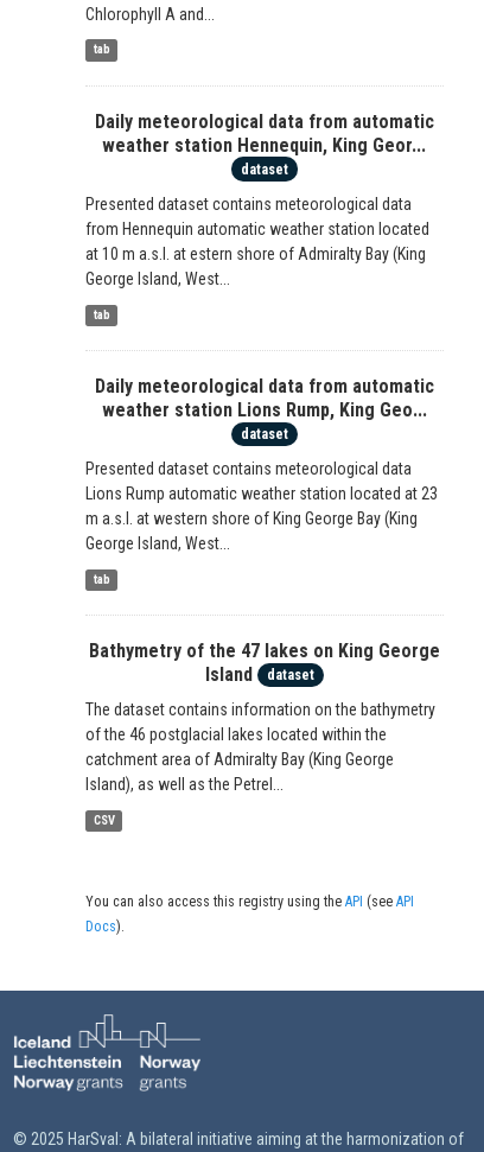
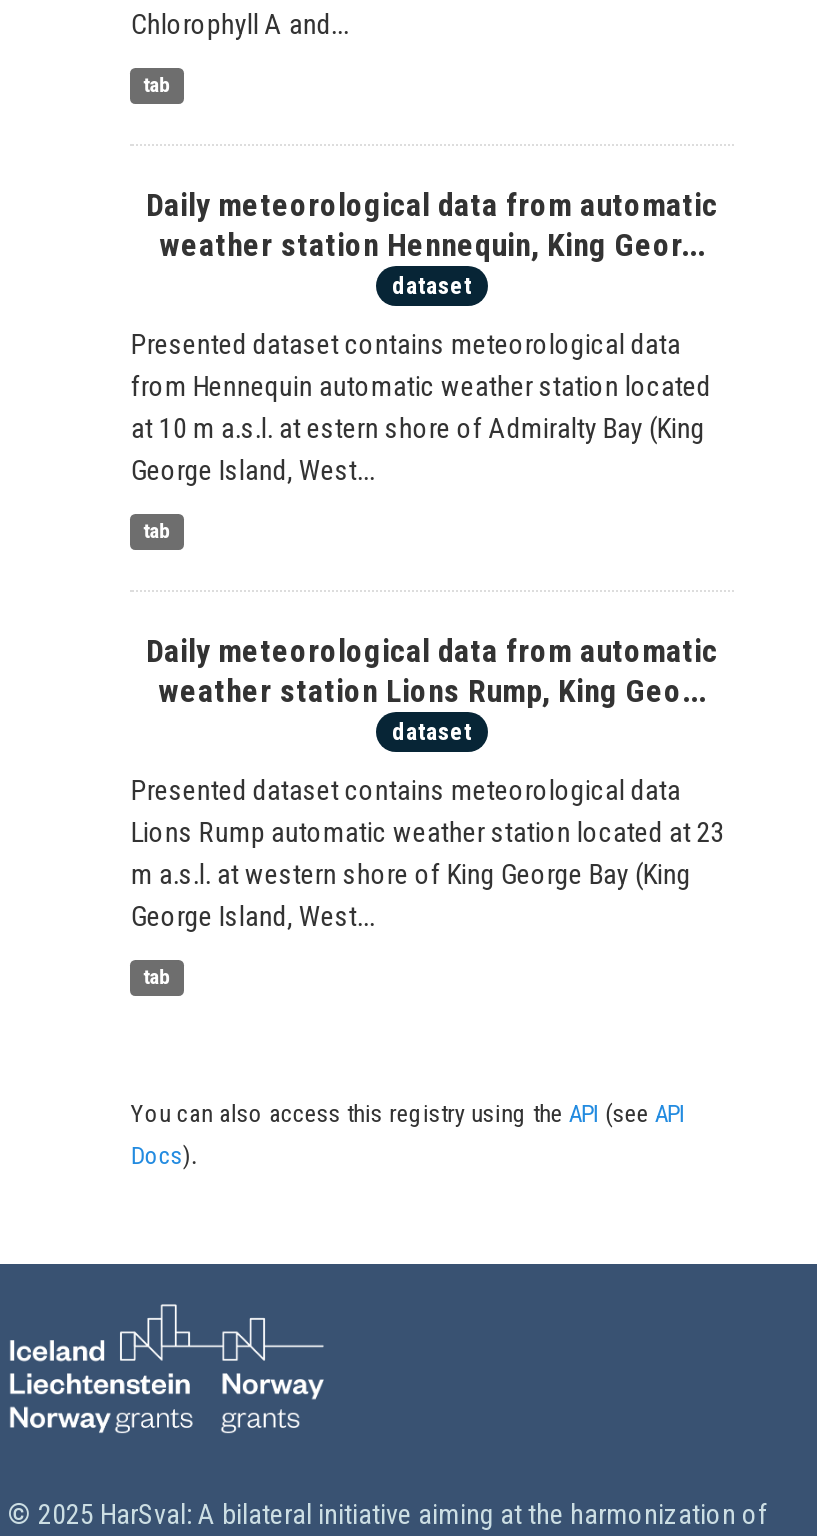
[86,639,440,828] Bathymetry of the 47 lakes on King George | Island | dataset | The dataset contains information on the bathymetry | of the 46 postglacial lakes located within the | catchment area of Admiralty Bay (King George | Island), as well as the Petrel... | CSV -> none

